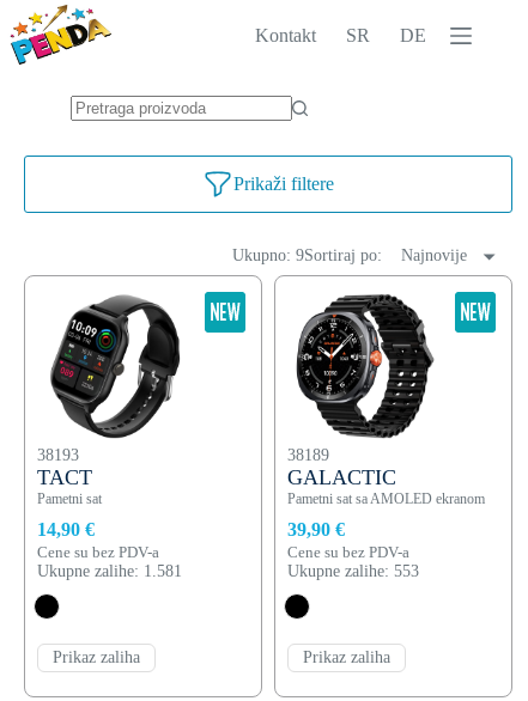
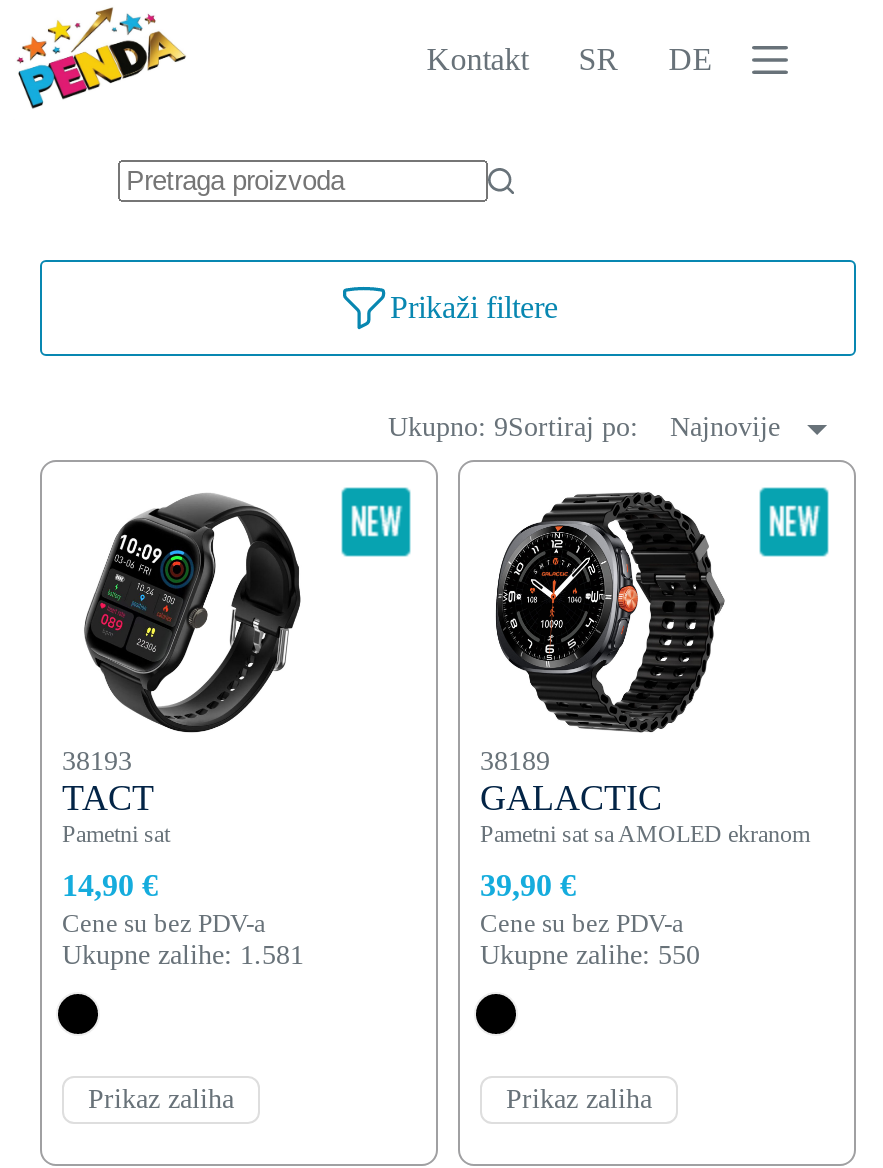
[287,562,419,580] Ukupne zalihe: 553 -> [480,940,700,970] Ukupne zalihe: 550

